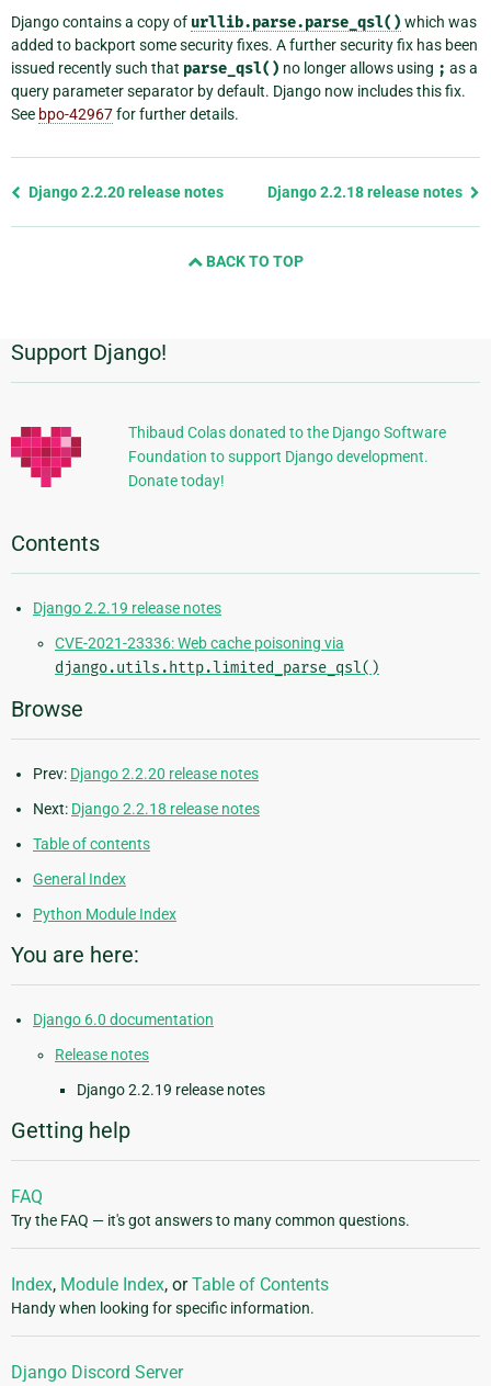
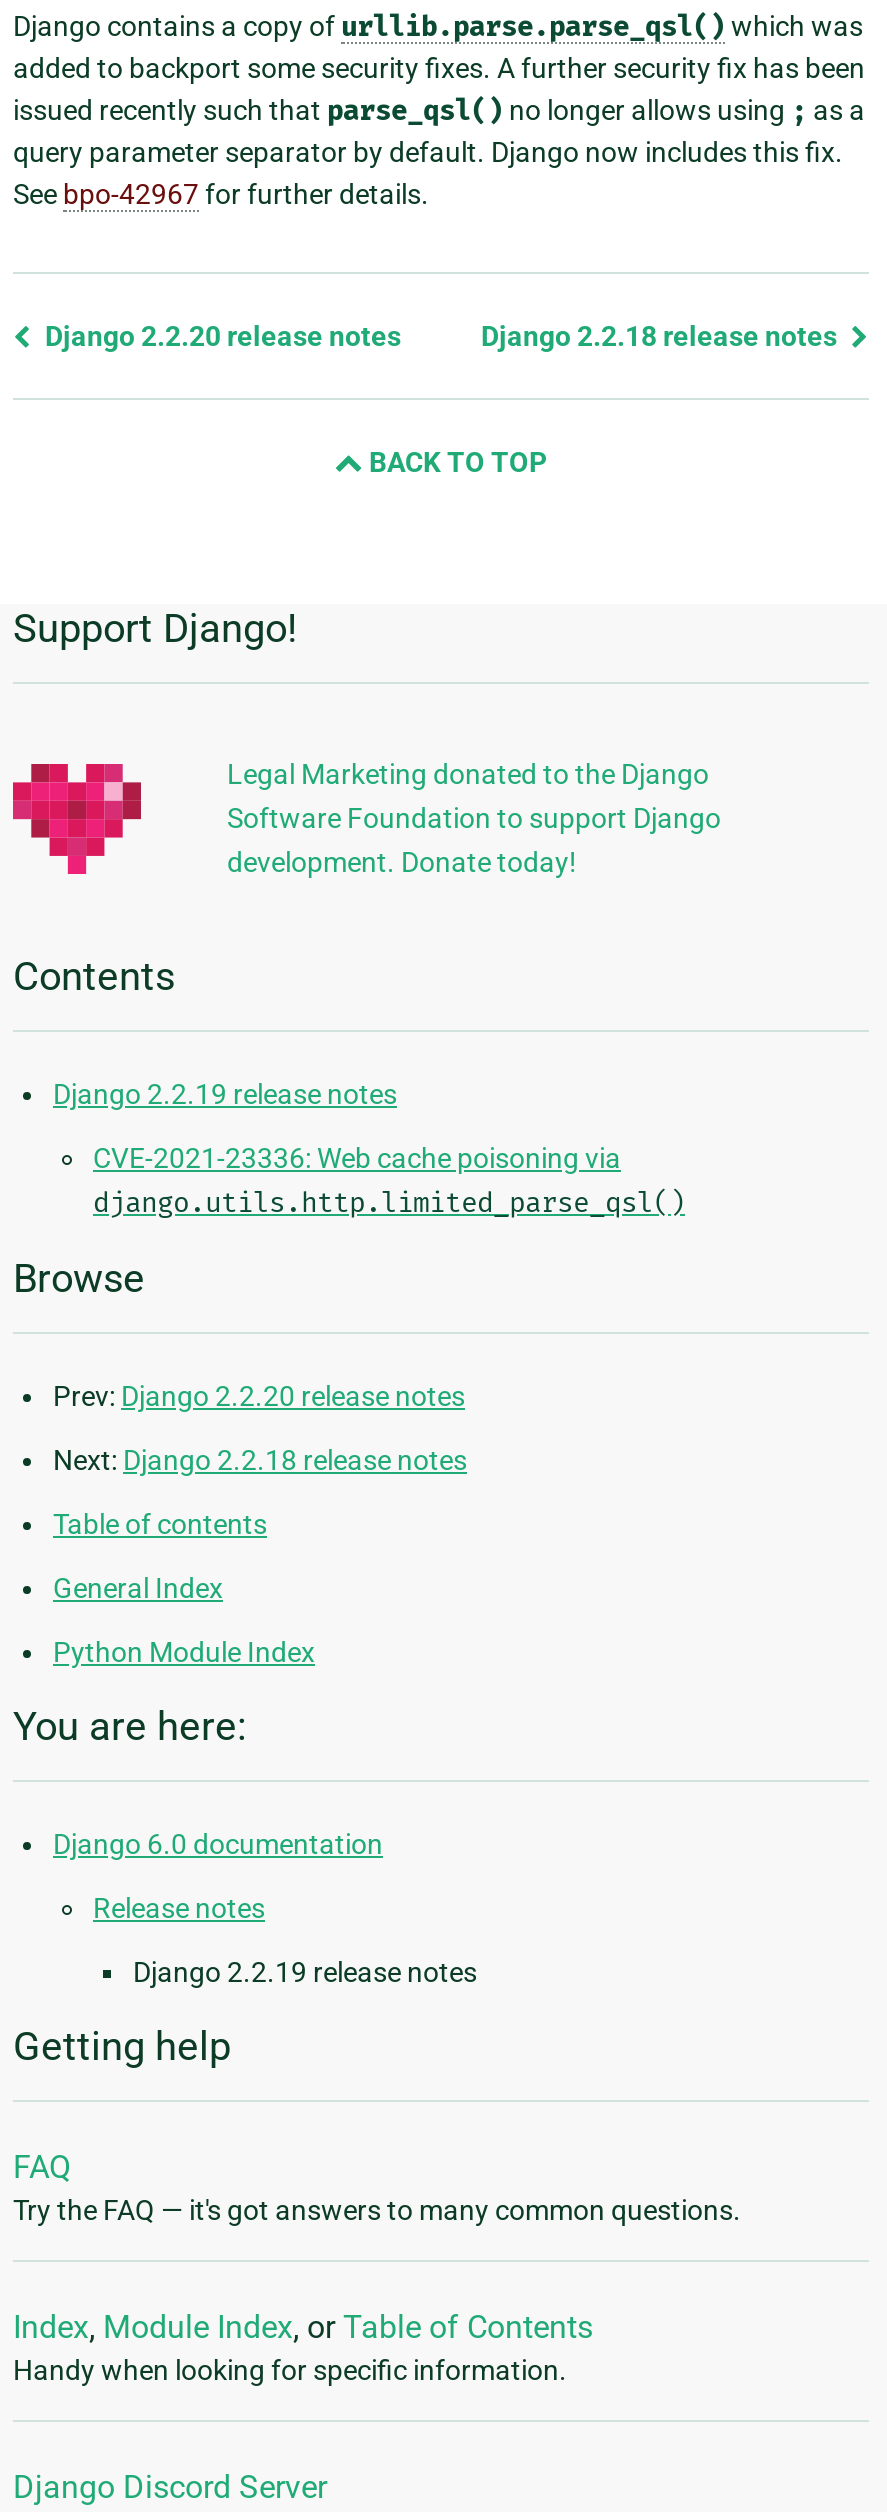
[128,424,446,490] Thibaud Colas donated to the Django Software | Foundation to support Django development. | Donate today! -> [227,759,721,879] Legal Marketing donated to the Django | Software Foundation to support Django | development. Donate today!

